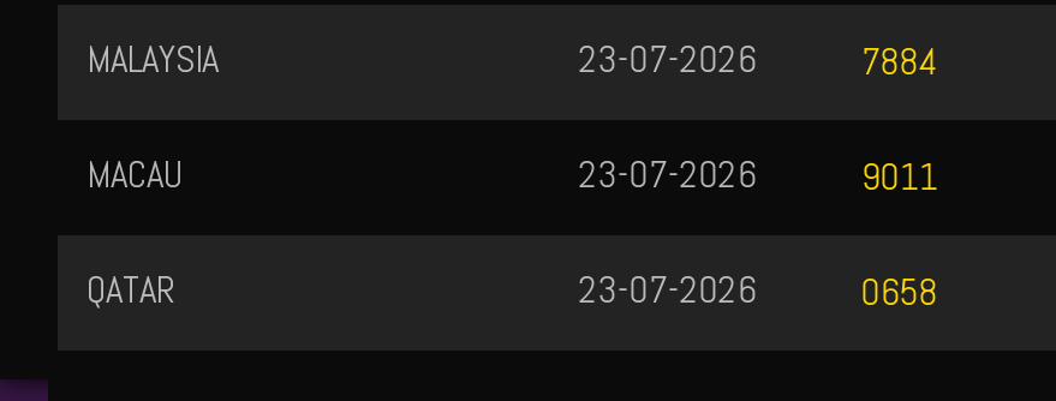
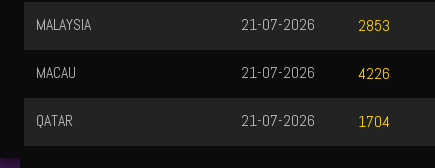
[578,37,756,85] 23-07-2026 -> [241,15,315,35] 21-07-2026
[861,38,938,86] 7884 -> [358,16,390,36] 2853
[578,152,756,200] 23-07-2026 -> [241,63,315,83] 21-07-2026
[861,153,938,201] 9011 -> [358,64,390,84] 4226
[578,267,756,316] 23-07-2026 -> [241,111,315,131] 21-07-2026
[861,269,938,317] 0658 -> [358,112,390,132] 1704

